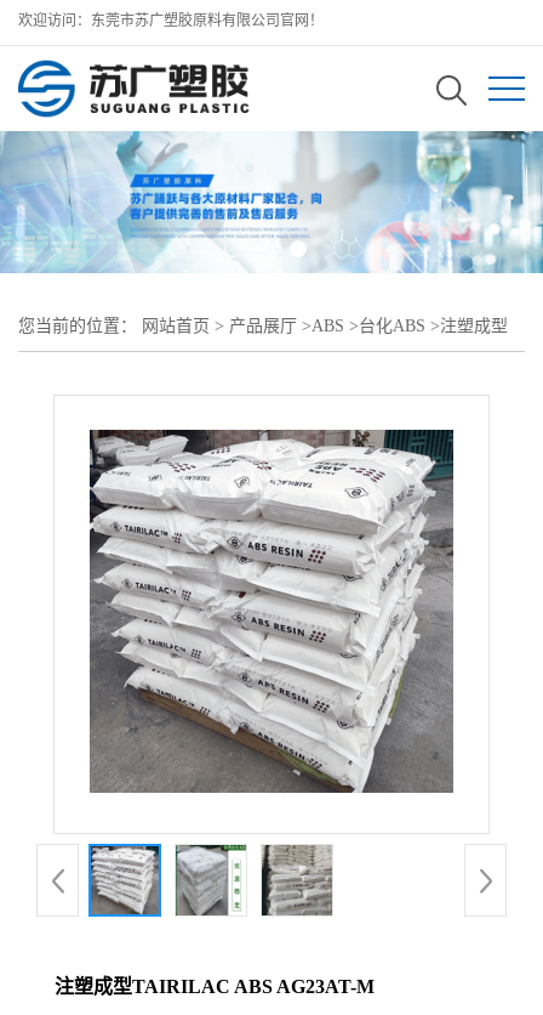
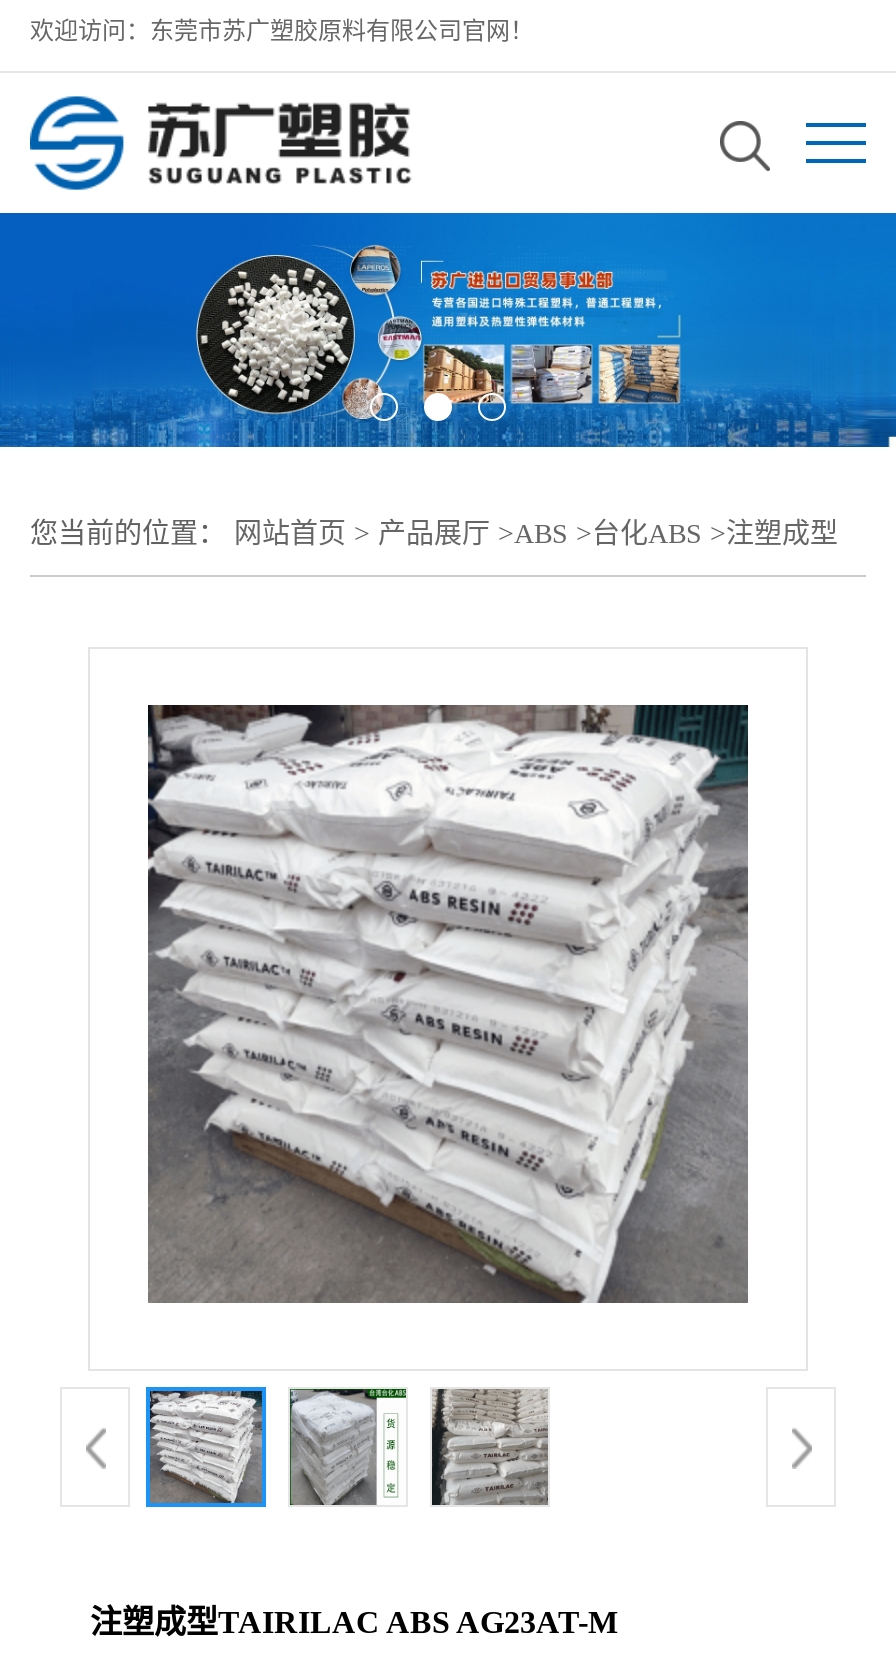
[4,130,539,274] [image] -> [6,211,890,449] [image]

